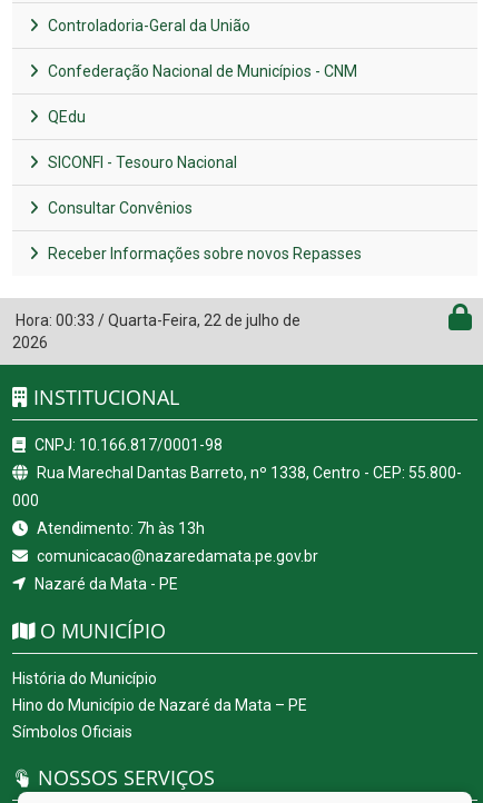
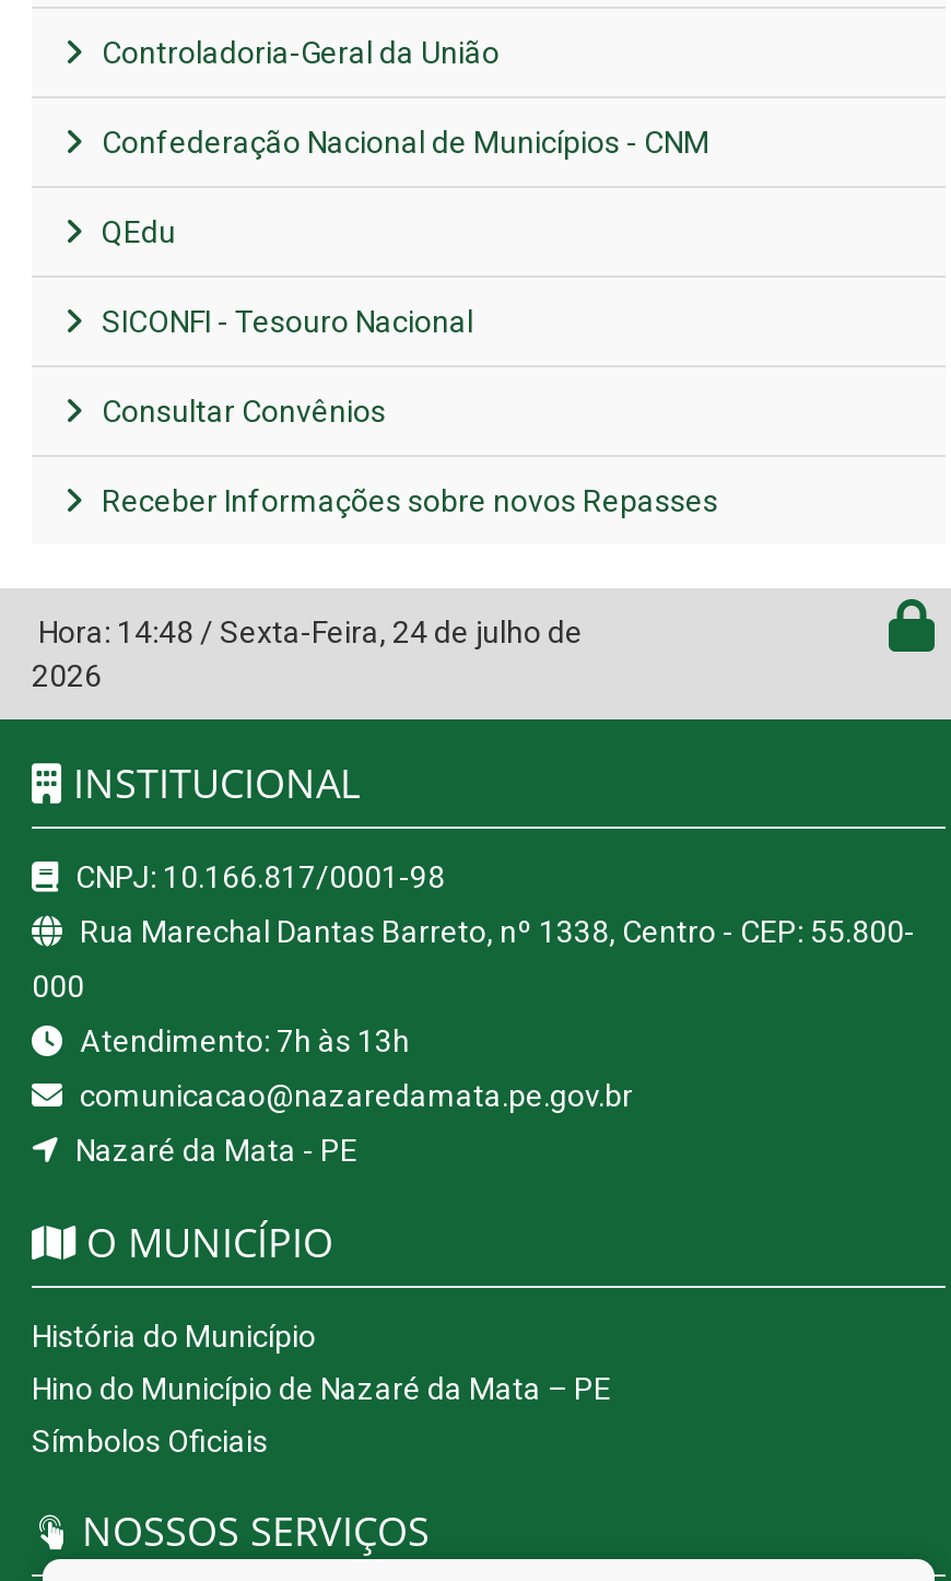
[12,311,300,329] Hora: 00:33 / Quarta-Feira, 22 de julho de -> [32,614,583,649] Hora: 14:48 / Sexta-Feira, 24 de julho de

